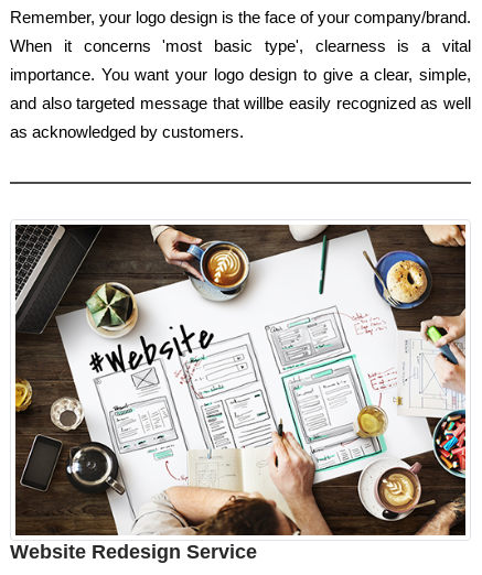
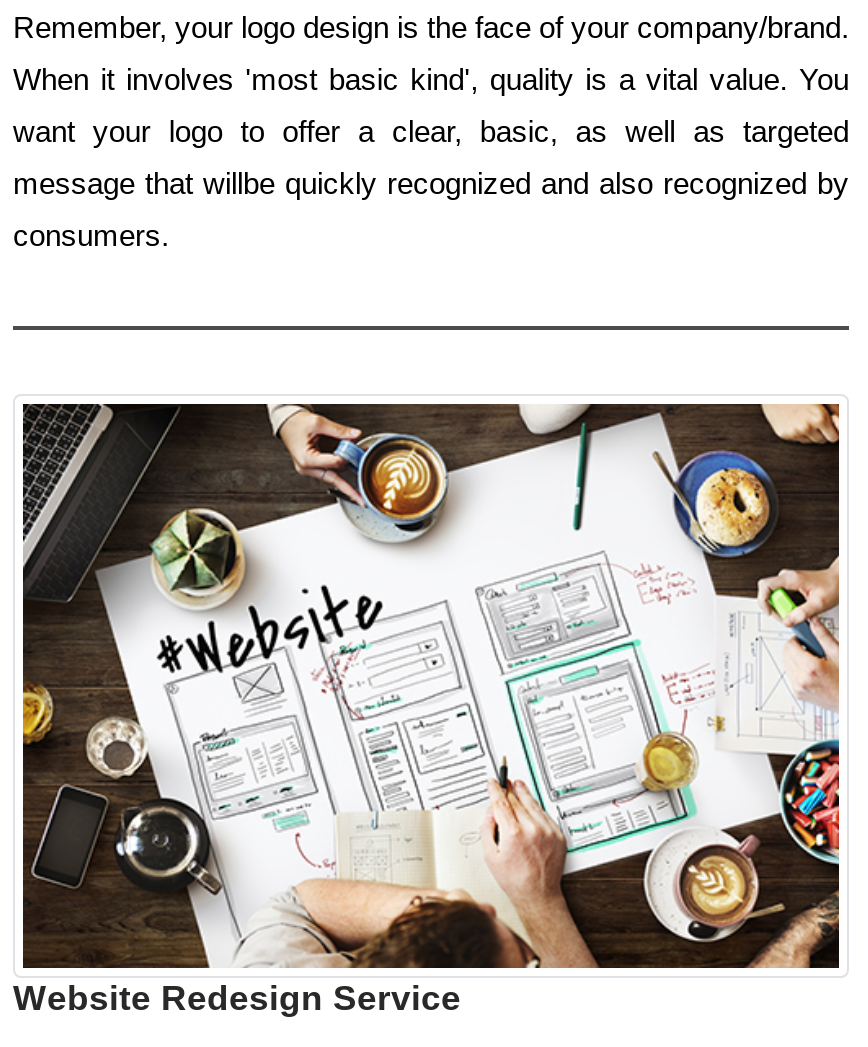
[10,36,471,55] When it concerns 'most basic type', clearness is a vital -> [13,61,849,95] When it involves 'most basic kind', quality is a vital value. You
[10,65,471,83] importance. You want your logo design to give a clear, simple, -> [13,113,849,147] want your logo to offer a clear, basic, as well as targeted
[10,93,471,112] and also targeted message that willbe easily recognized as well -> [13,165,849,199] message that willbe quickly recognized and also recognized by
[10,122,244,141] as acknowledged by customers. -> [13,217,169,251] consumers.

